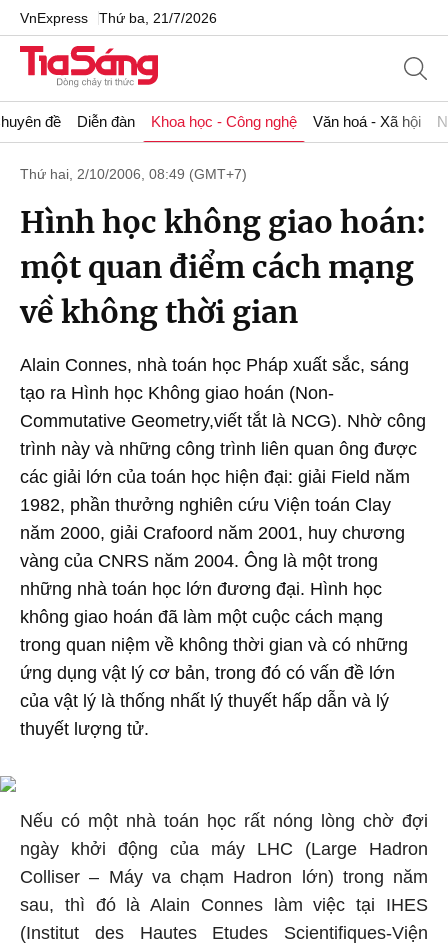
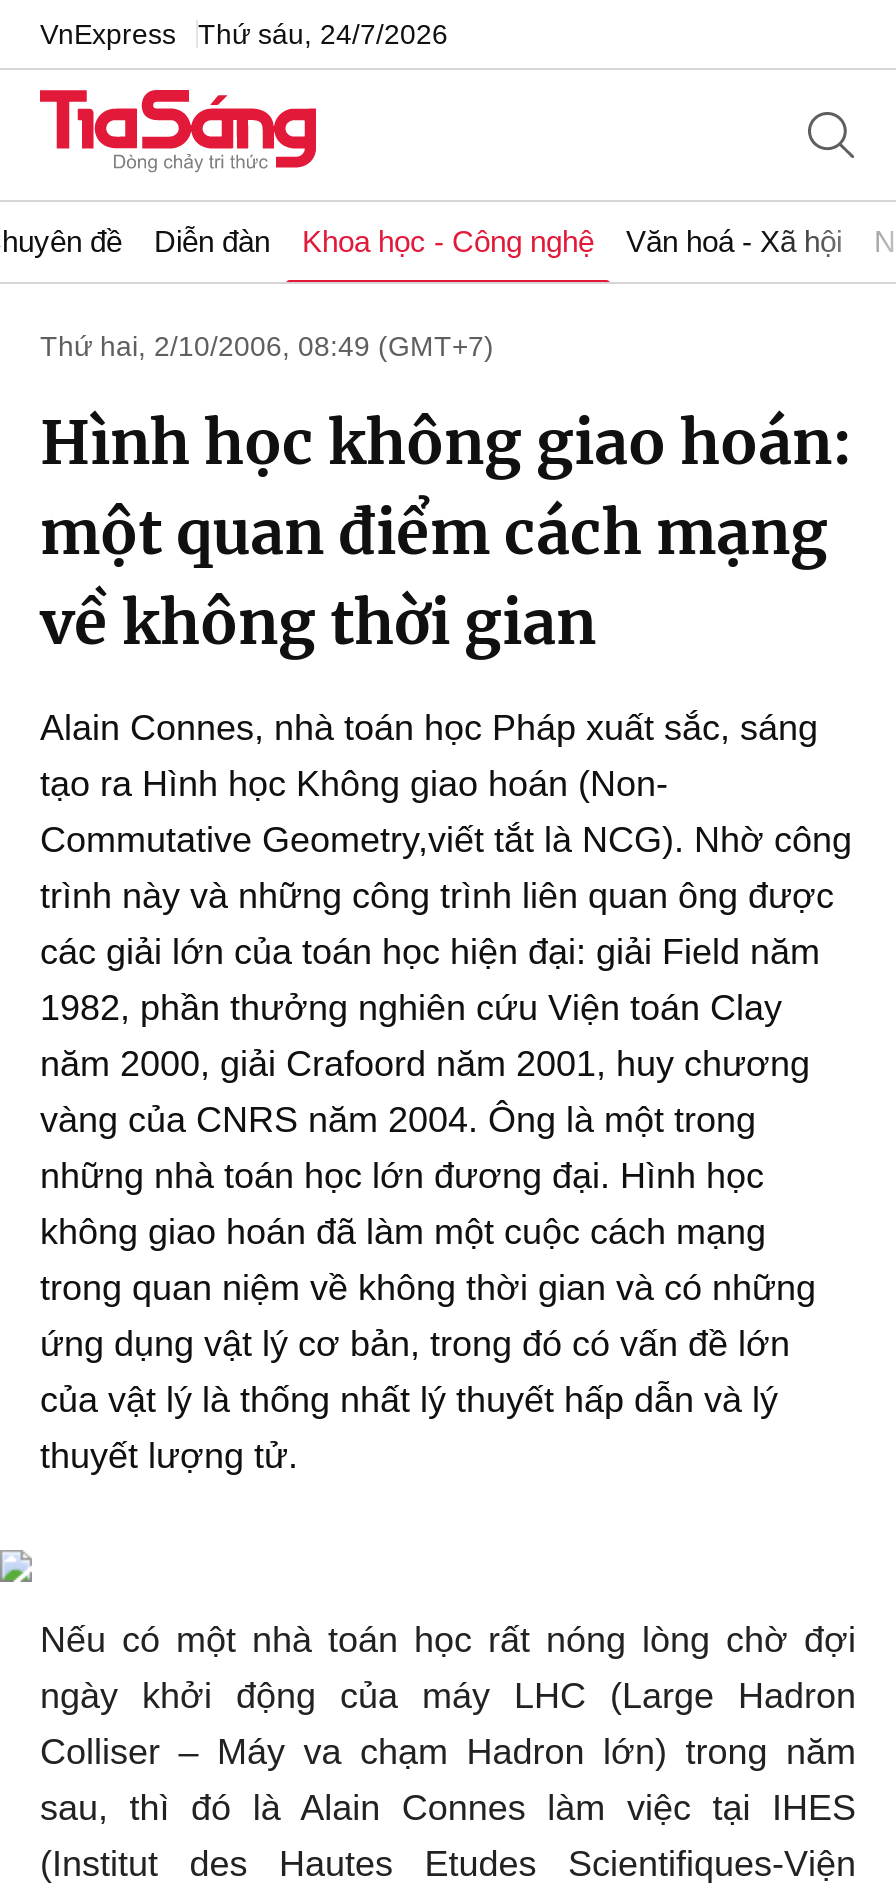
[20,9,217,25] VnExpress Thứ ba, 21/7/2026 -> [40,17,448,49] VnExpress Thứ sáu, 24/7/2026

